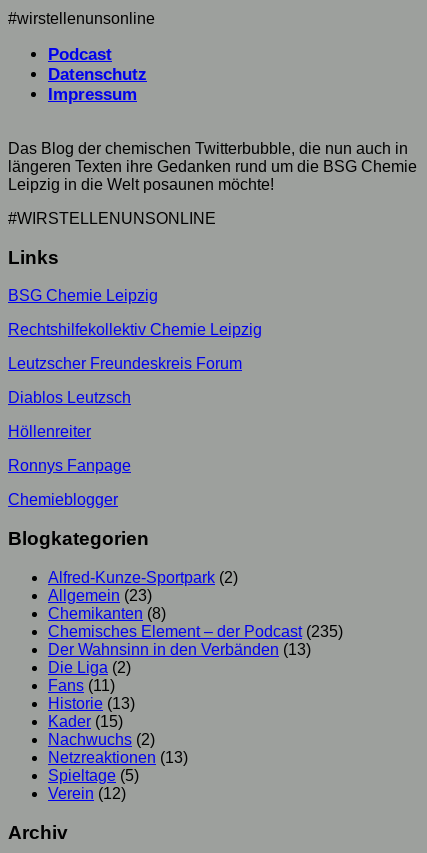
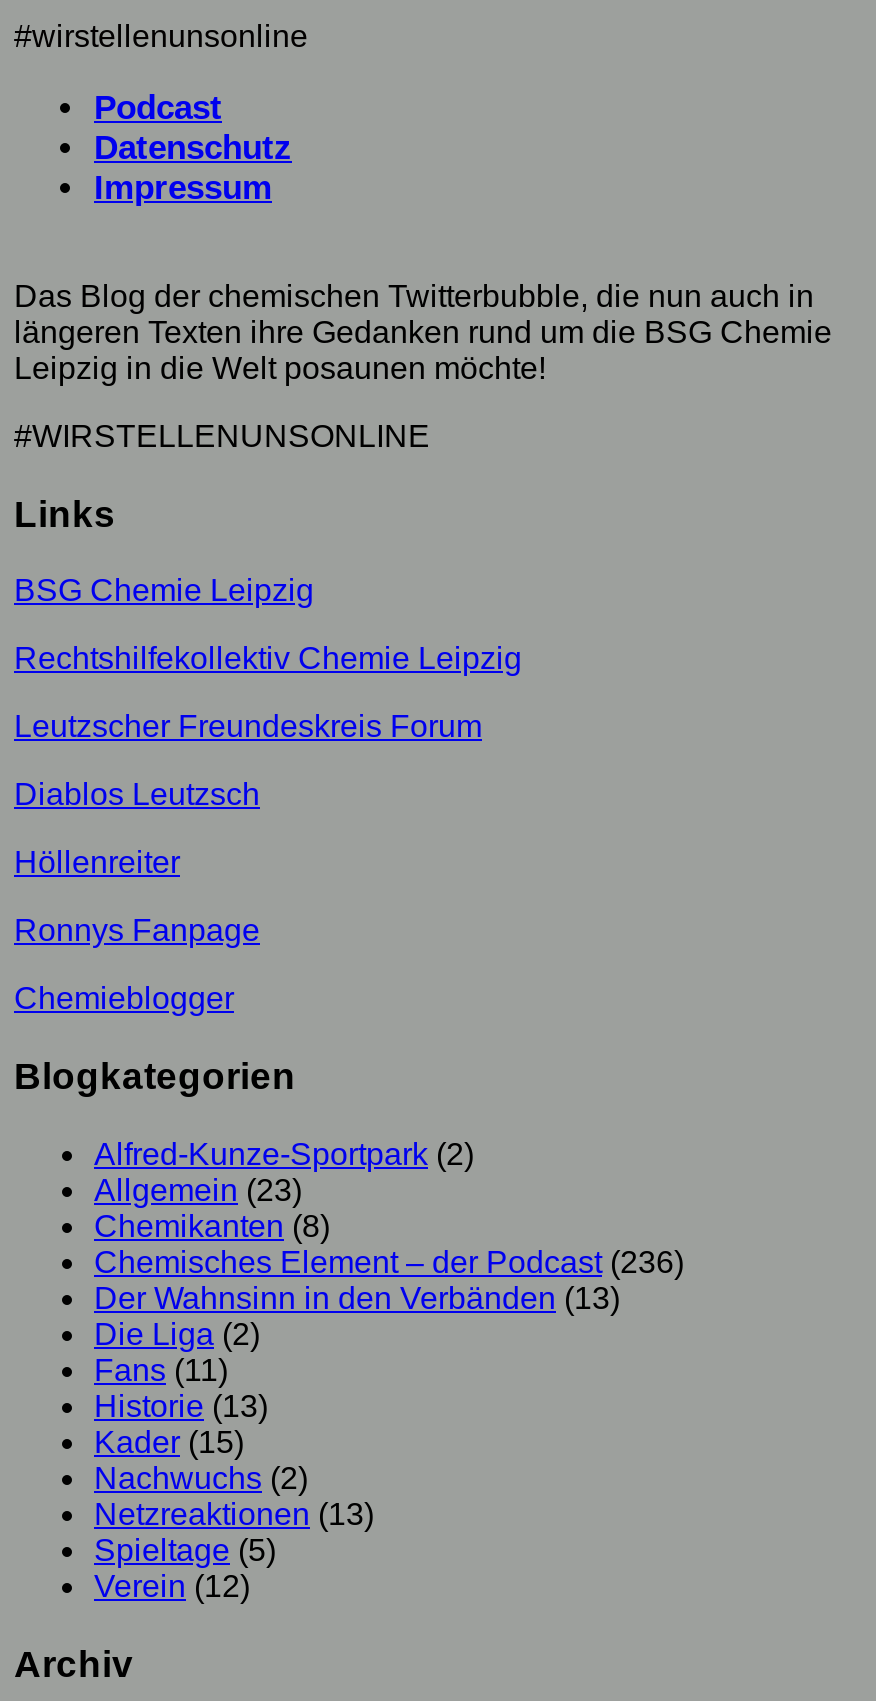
[48,623,343,640] Chemisches Element – der Podcast (235) -> [94,1245,684,1279] Chemisches Element – der Podcast (236)

